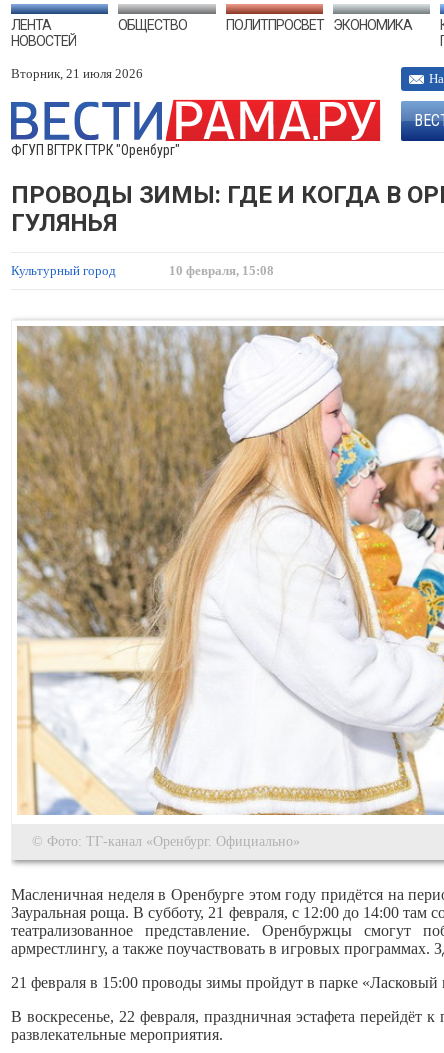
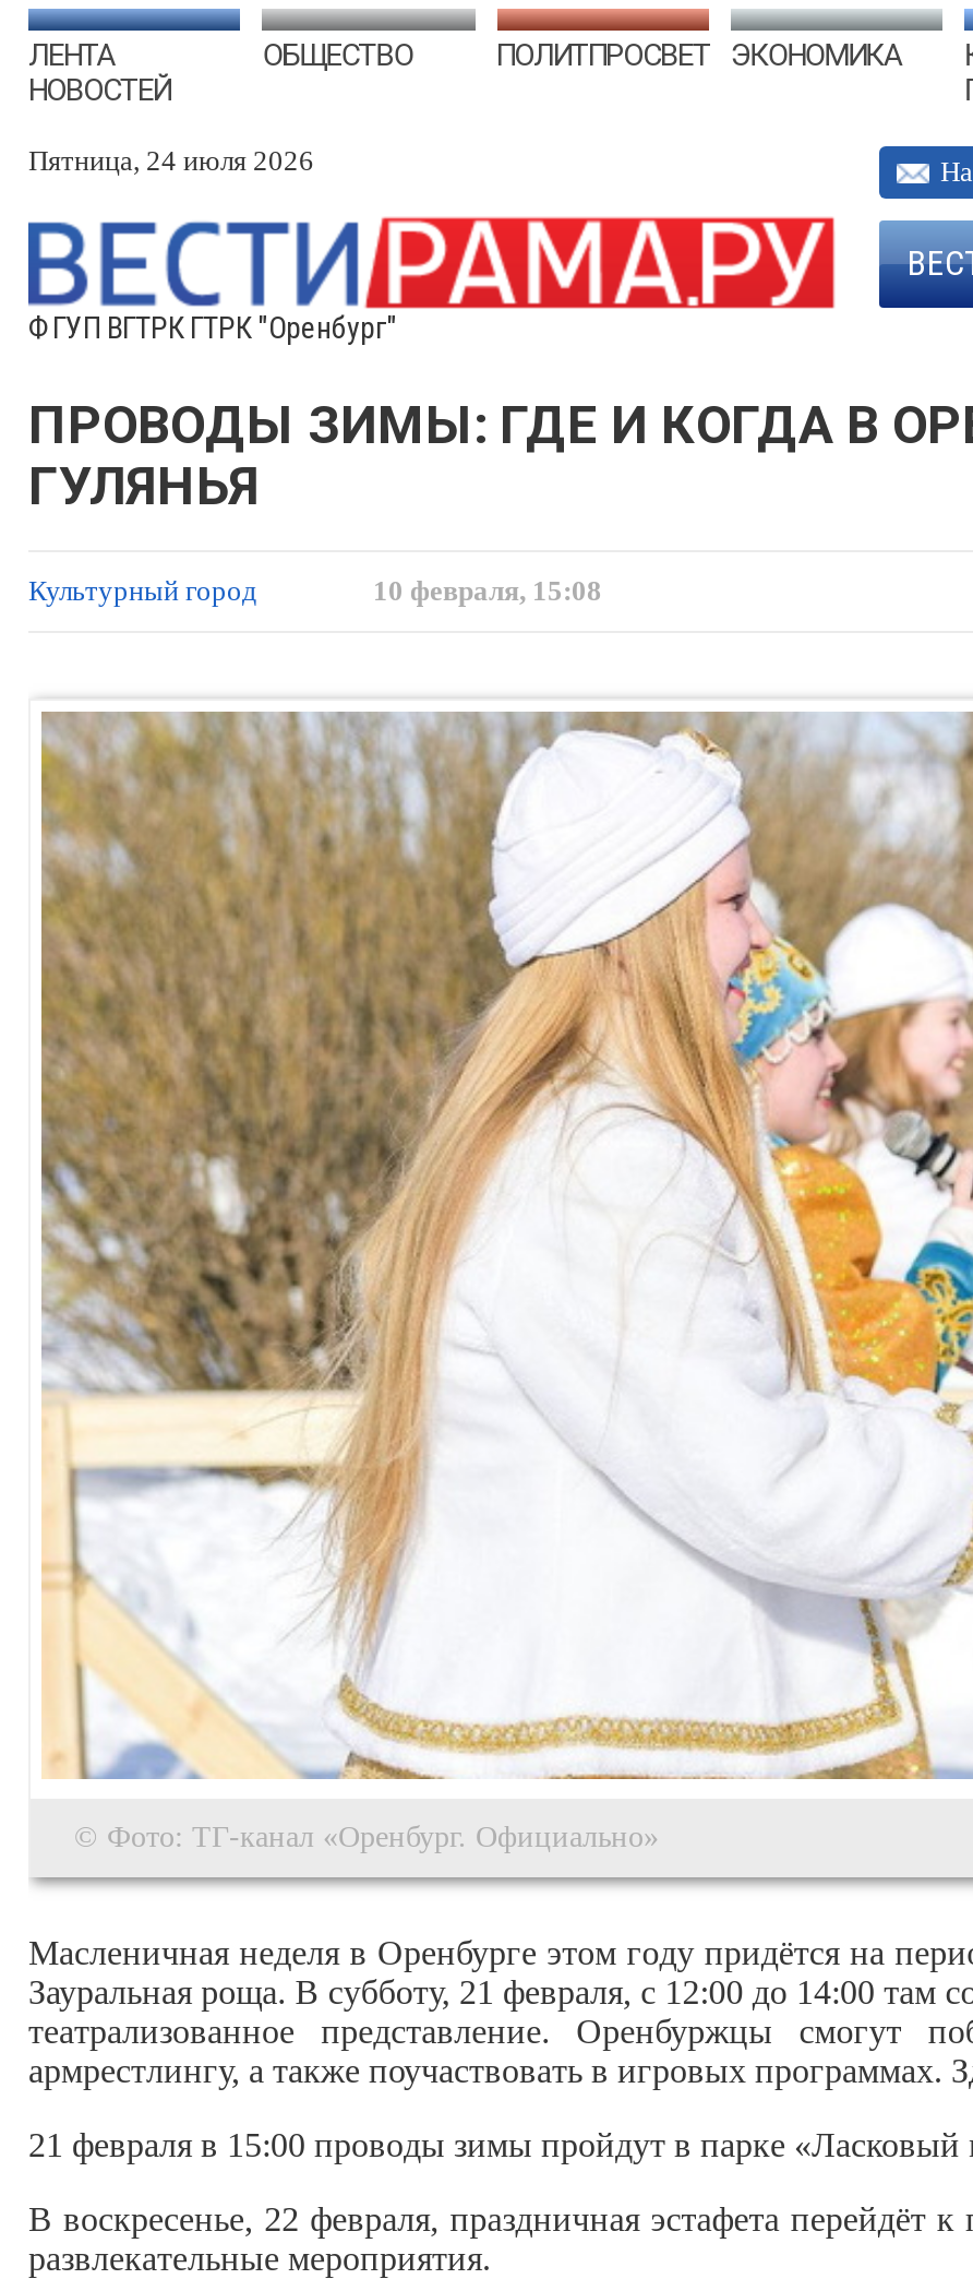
[11,66,143,81] Вторник, 21 июля 2026 -> [28,144,314,177] Пятница, 24 июля 2026

